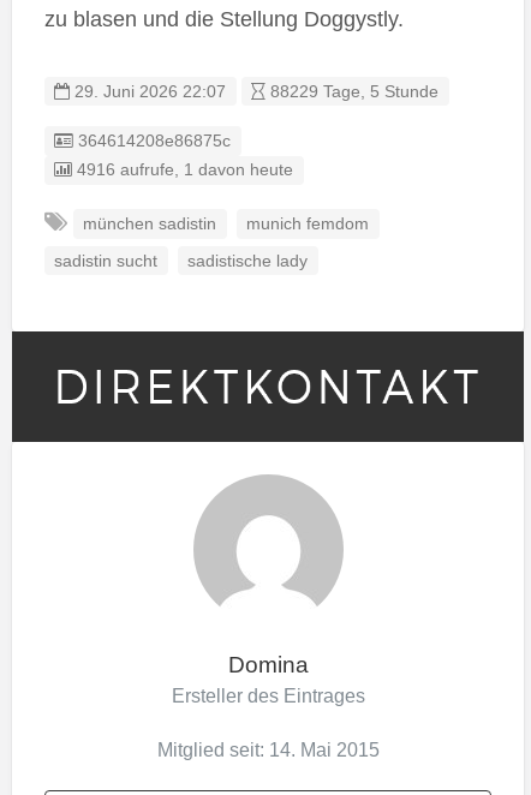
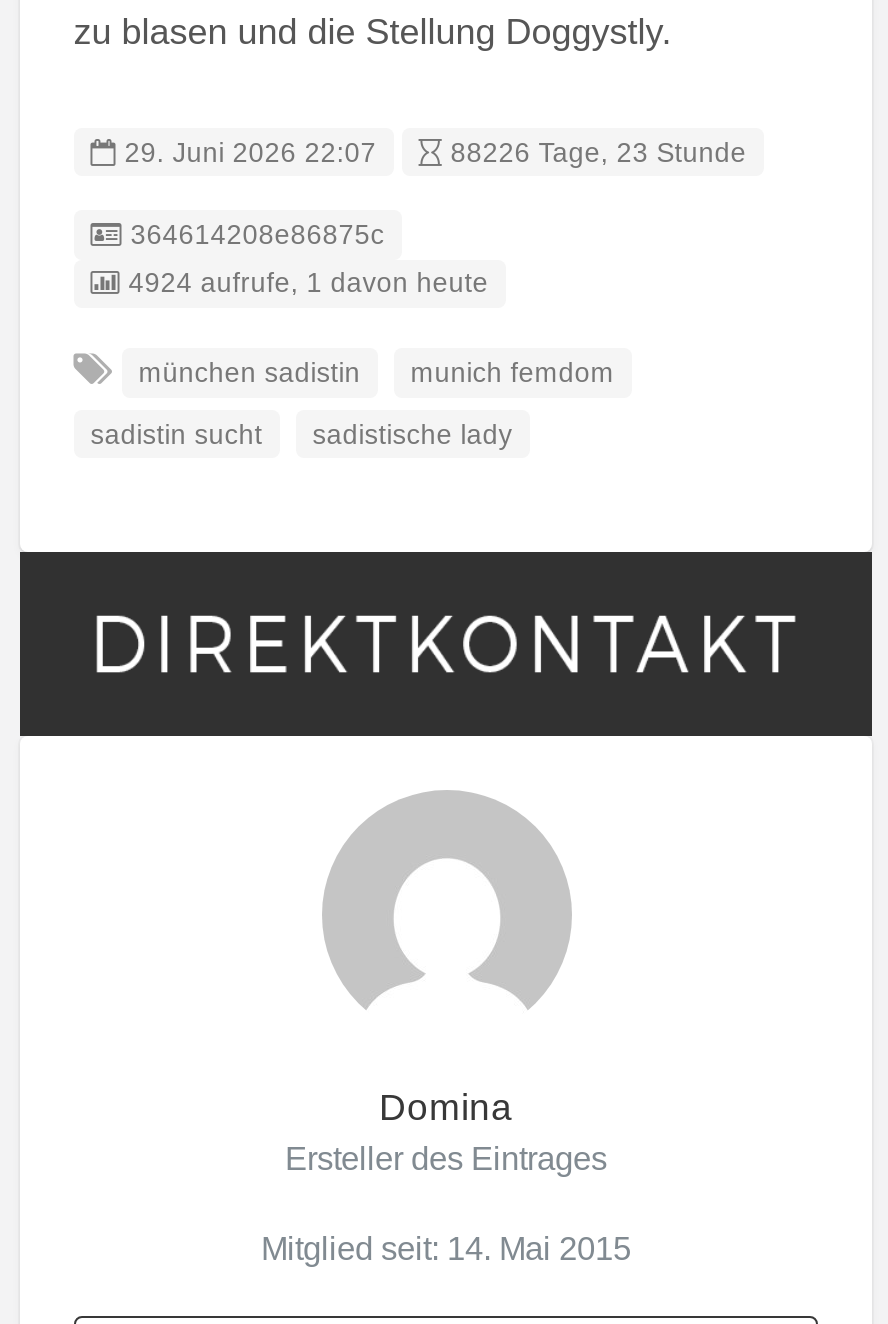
[266,83,439,101] 88229 Tage, 5 Stunde -> [442,137,746,167] 88226 Tage, 23 Stunde
[72,161,293,179] 4916 aufrufe, 1 davon heute -> [120,269,488,299] 4924 aufrufe, 1 davon heute

